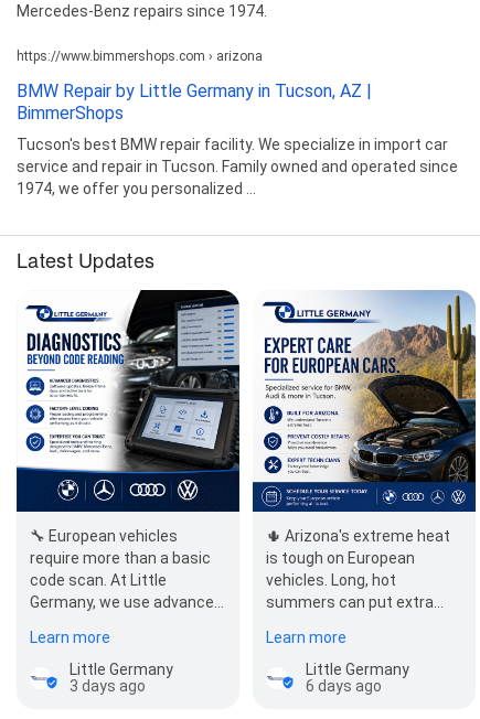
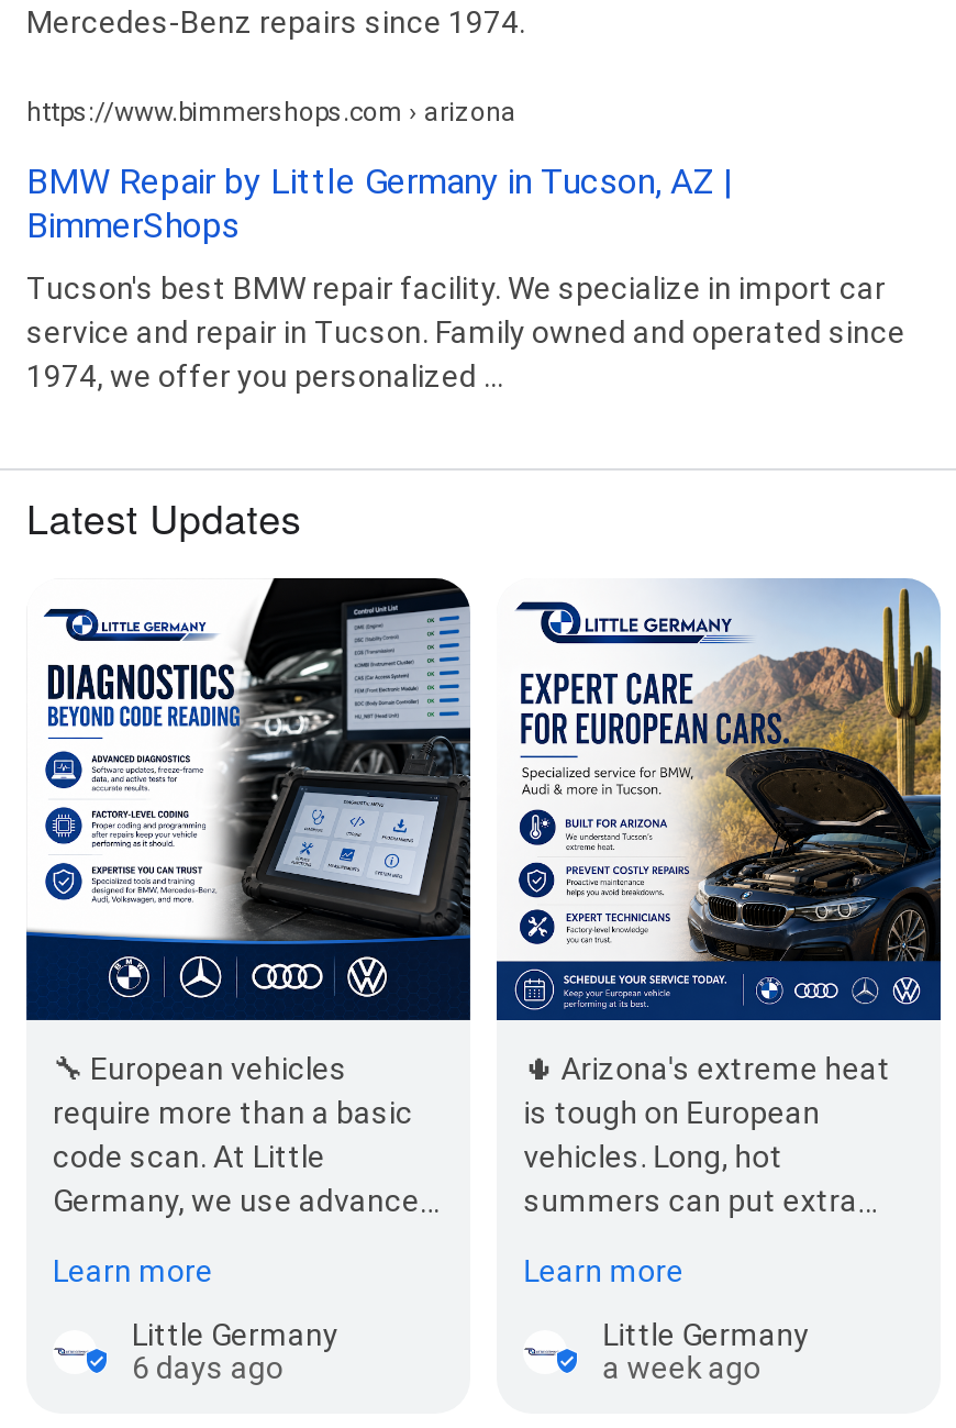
[70,678,146,695] 3 days ago -> [132,1351,284,1386] 6 days ago
[306,678,382,695] 6 days ago -> [603,1351,761,1386] a week ago

